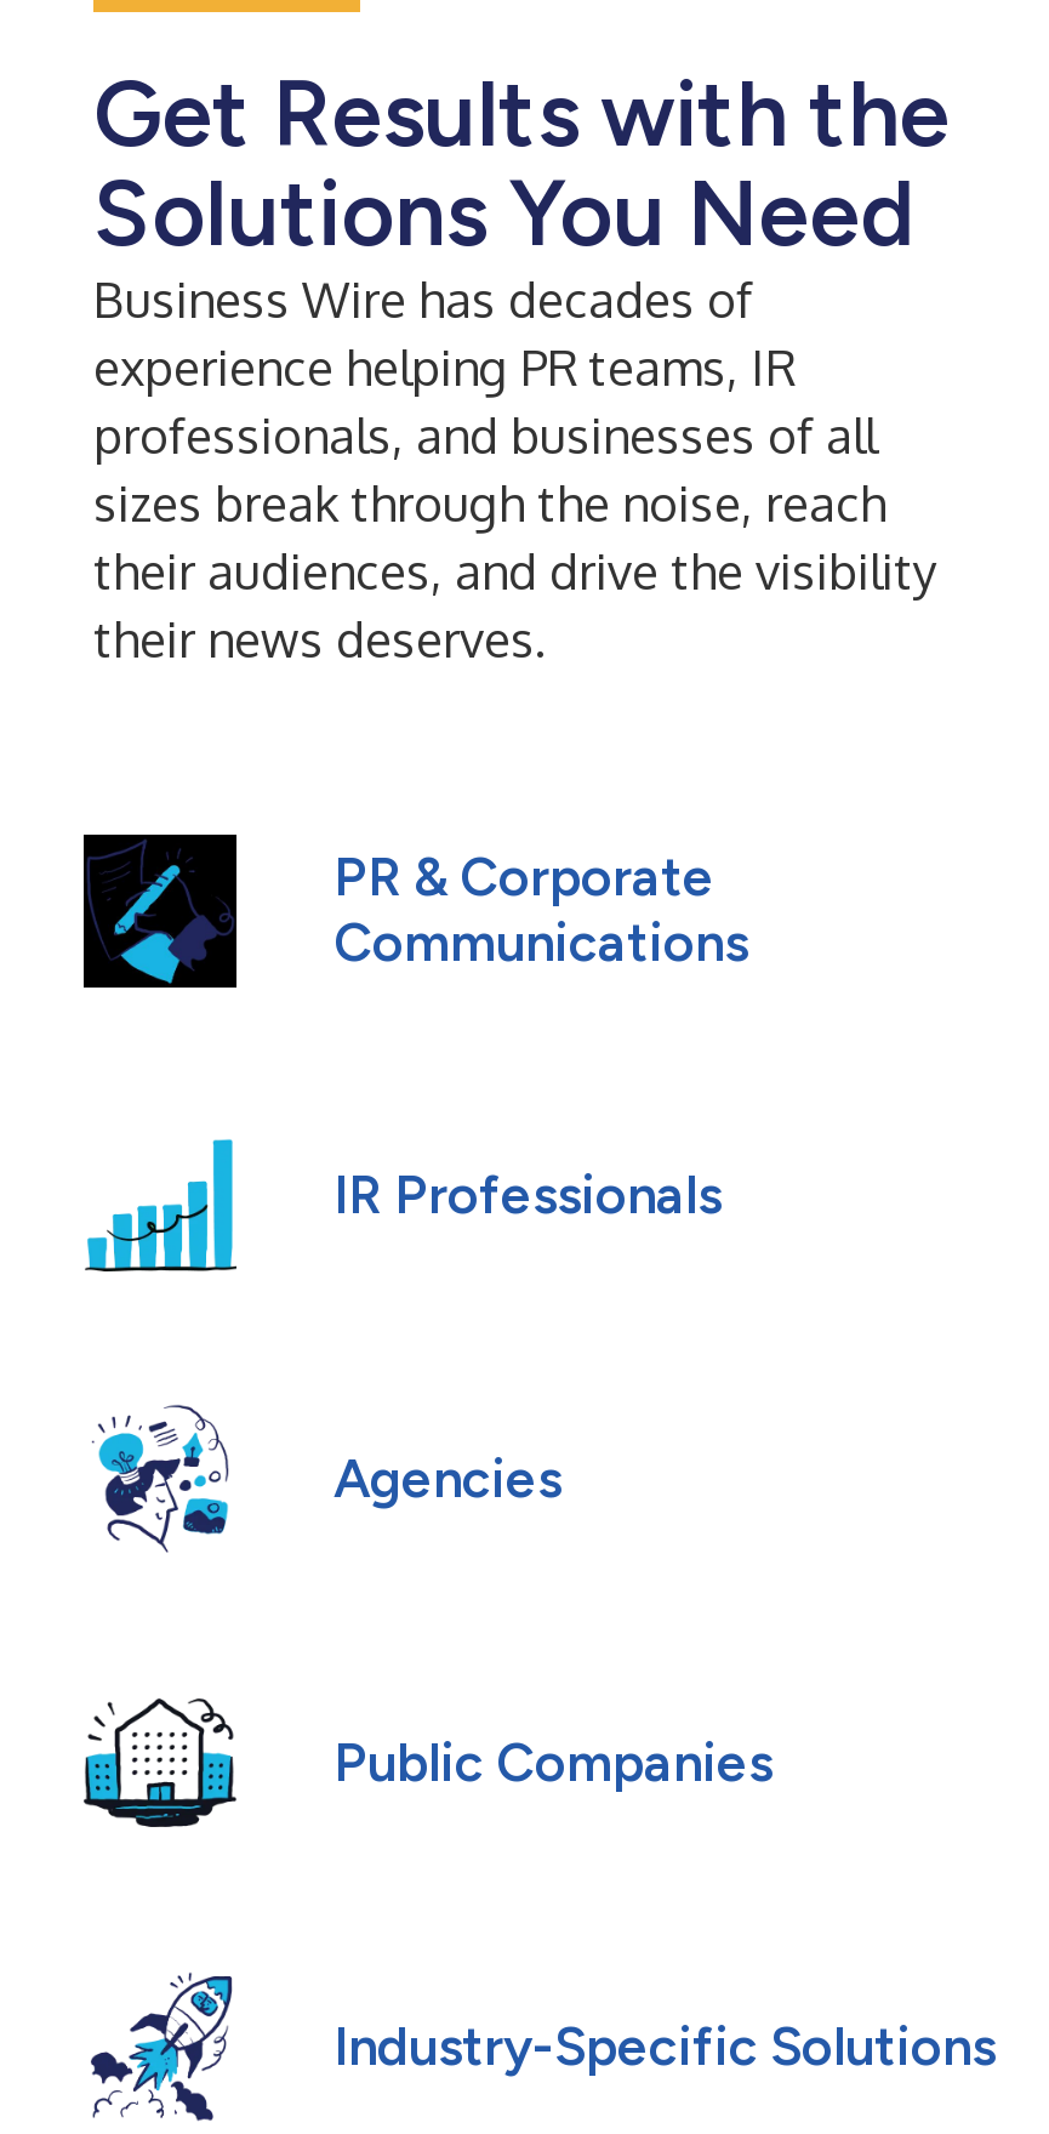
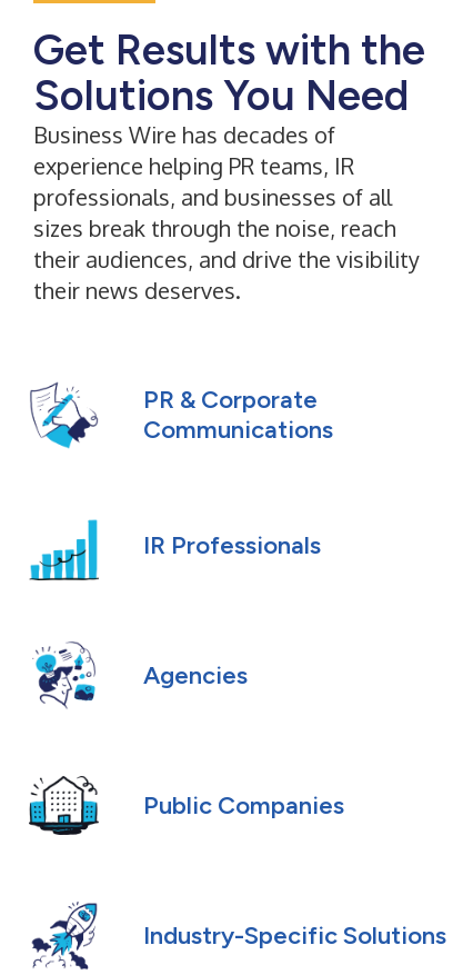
[81,832,239,990] [image] -> [29,380,99,450] [image]

